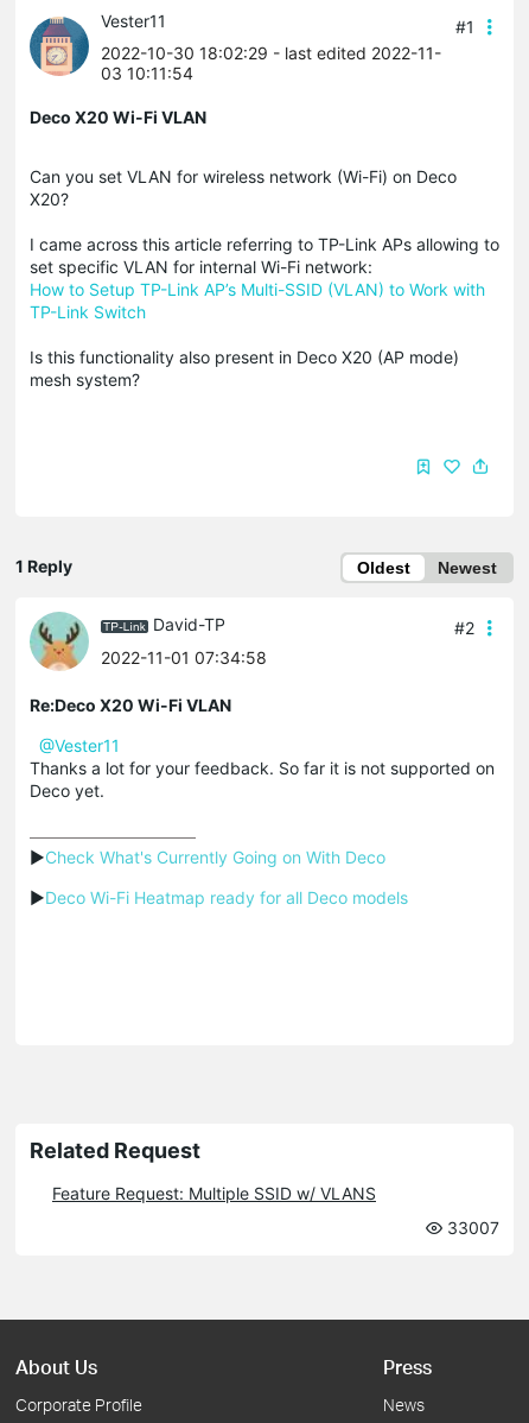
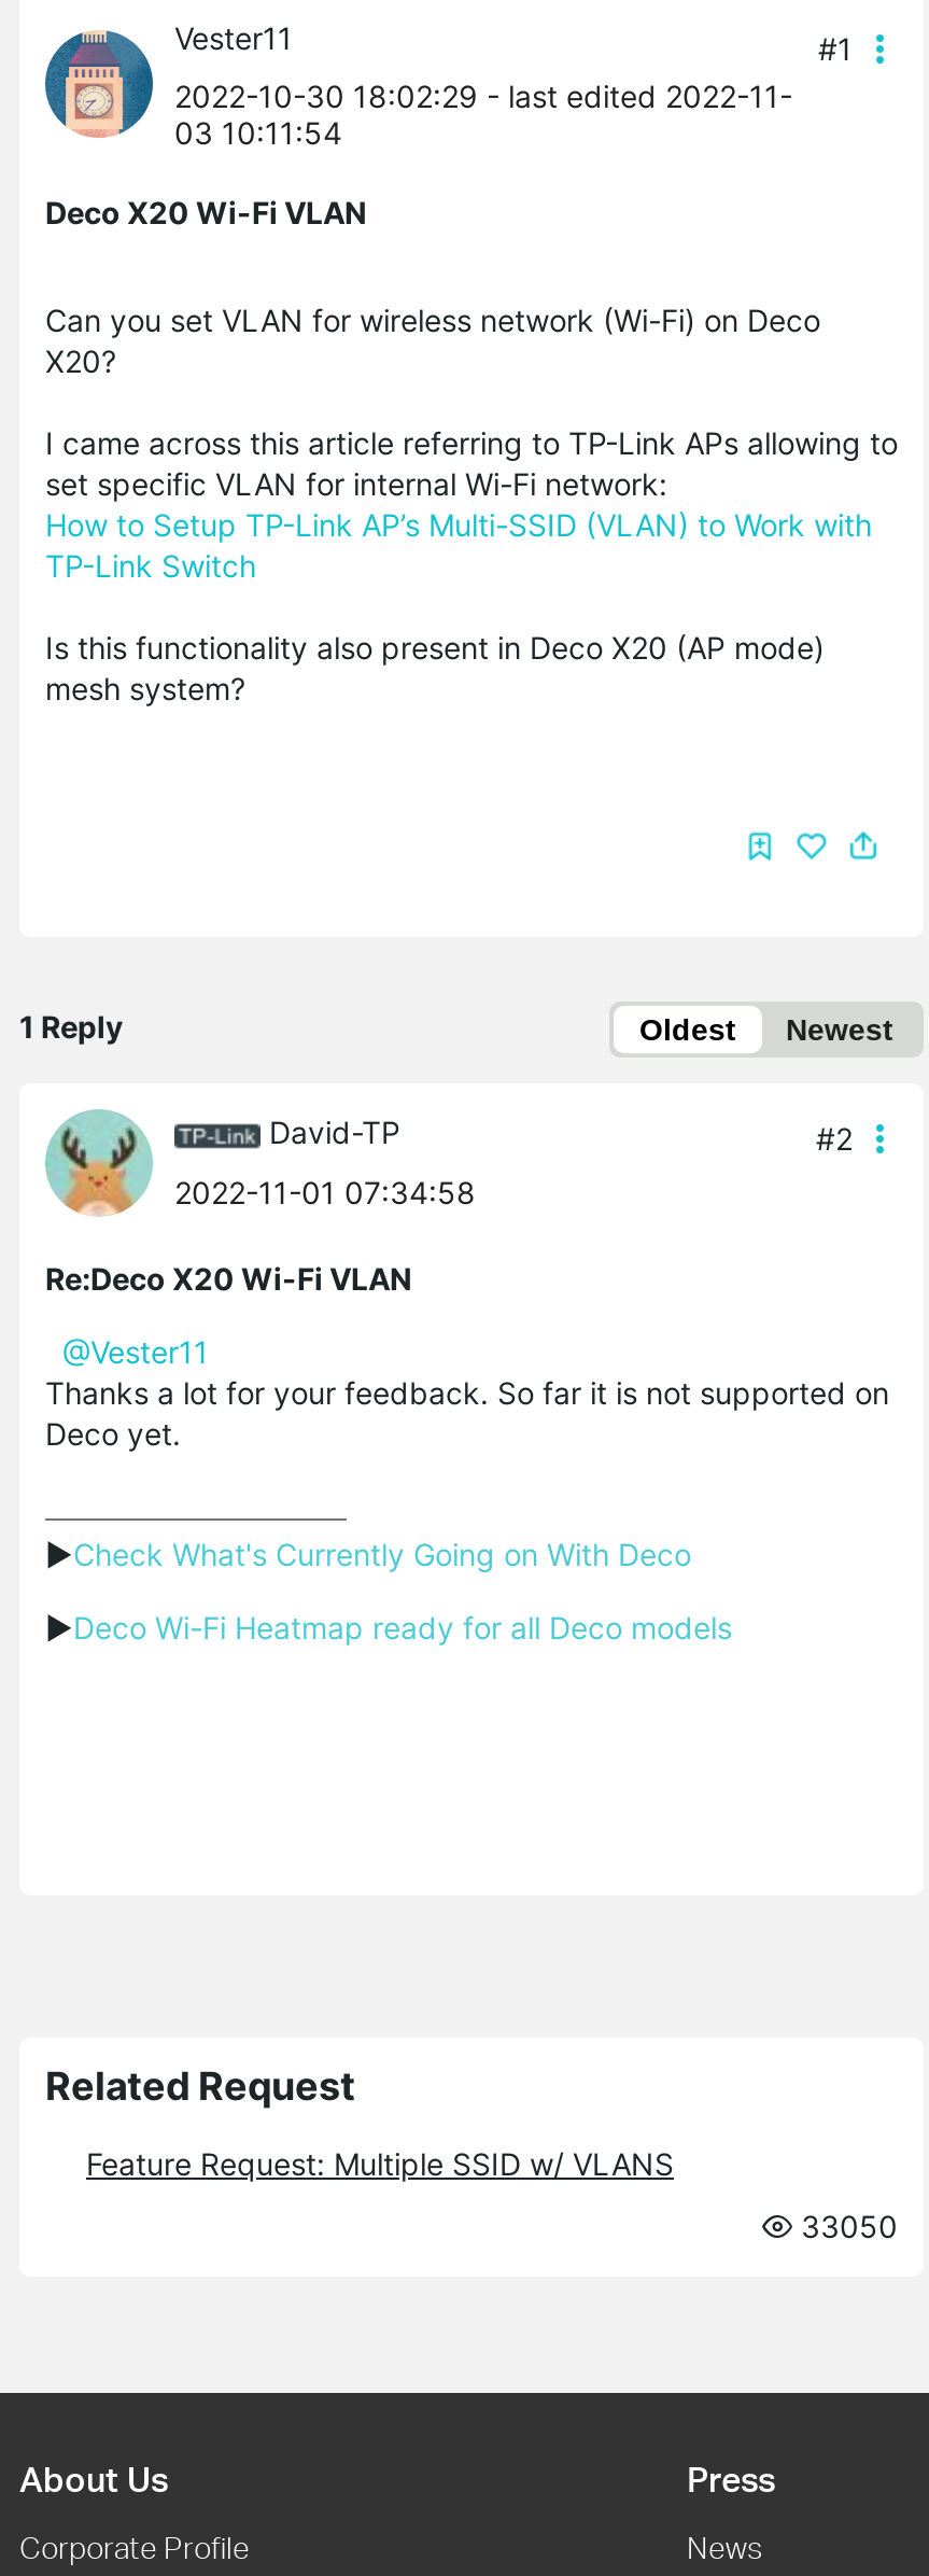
[442,1217,499,1237] 33007 -> [792,2207,898,2244] 33050

